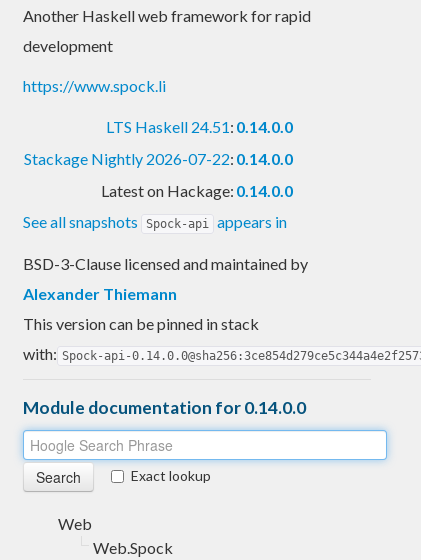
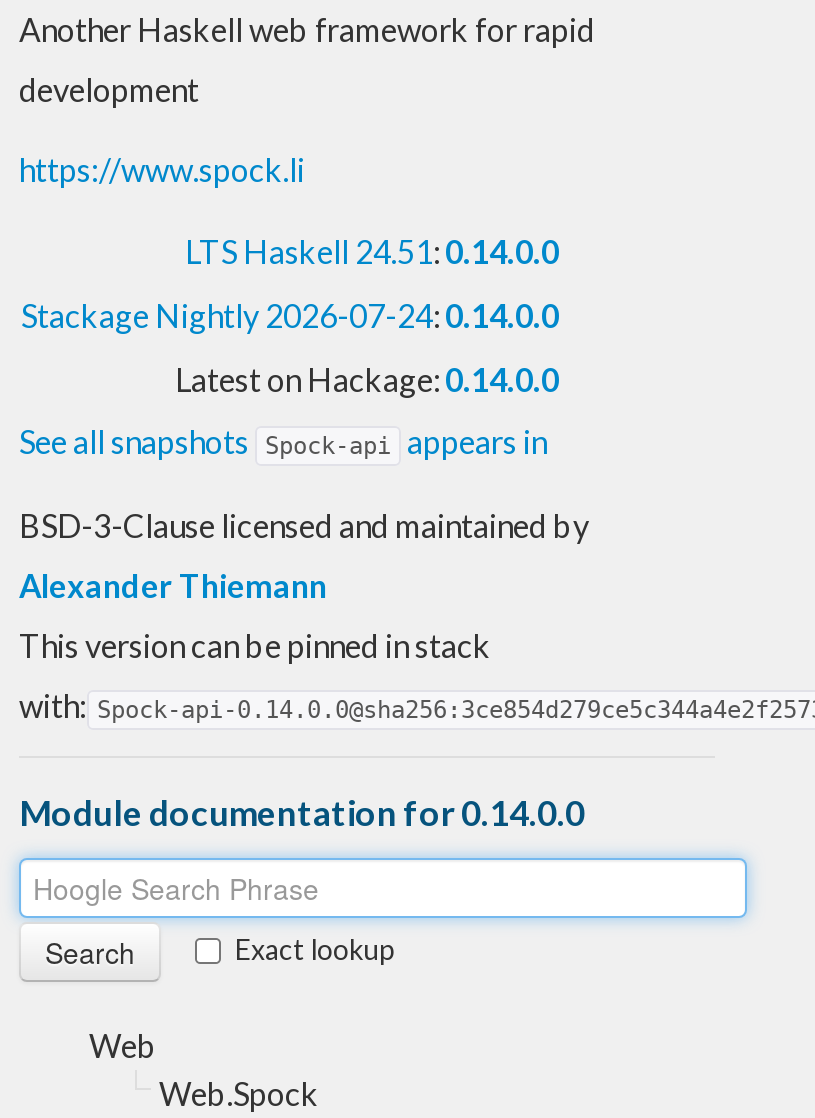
[24,149,293,168] Stackage Nightly 2026-07-22: 0.14.0.0 -> [21,296,559,334] Stackage Nightly 2026-07-24: 0.14.0.0

